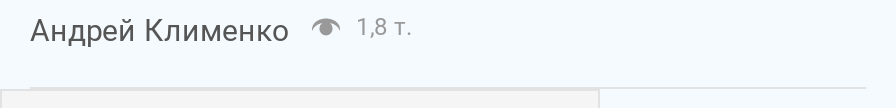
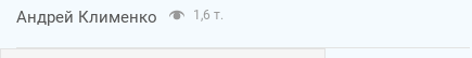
[356,12,412,40] 1,8 т. -> [193,7,224,22] 1,6 т.

